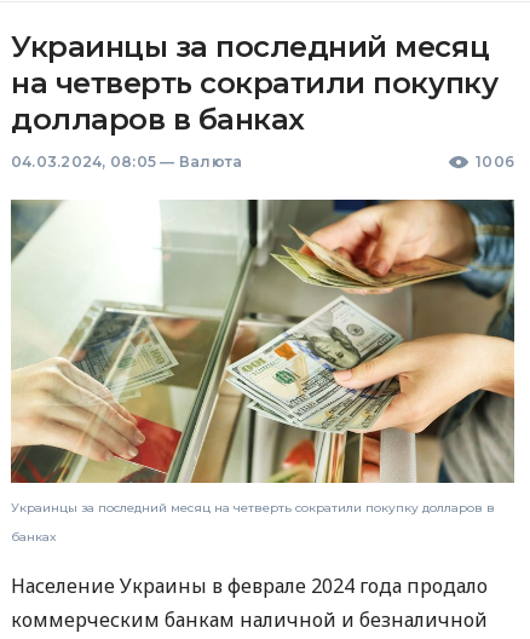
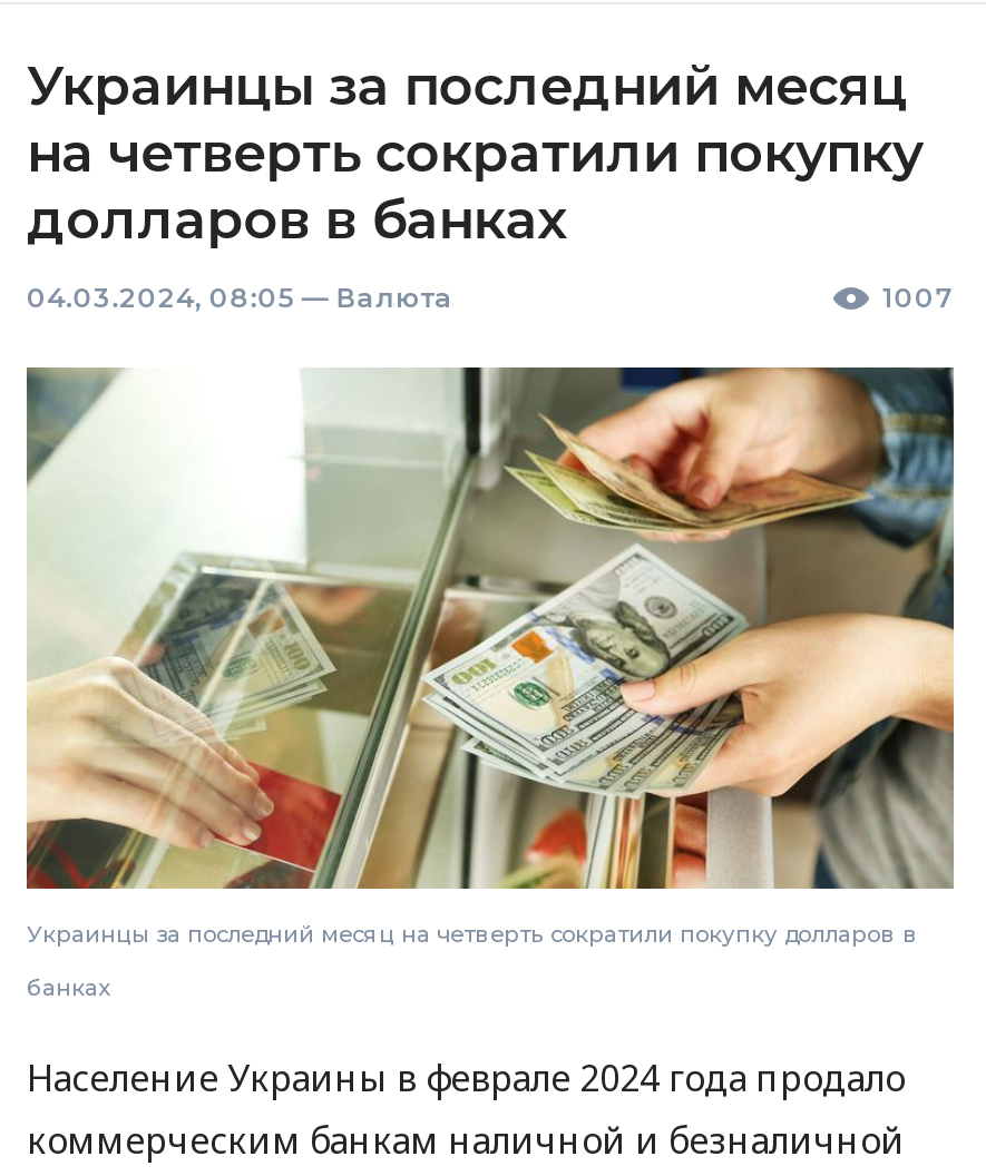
[476,152,514,171] 1006 -> [882,281,954,314] 1007

